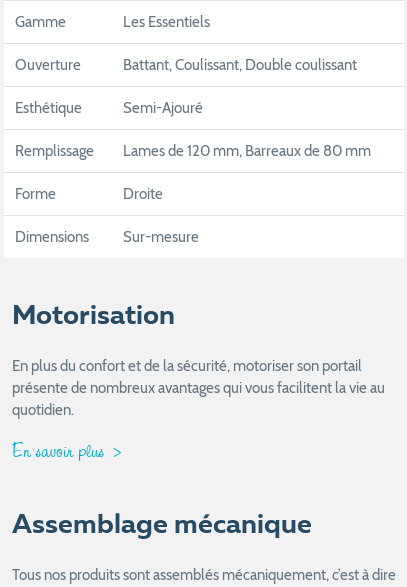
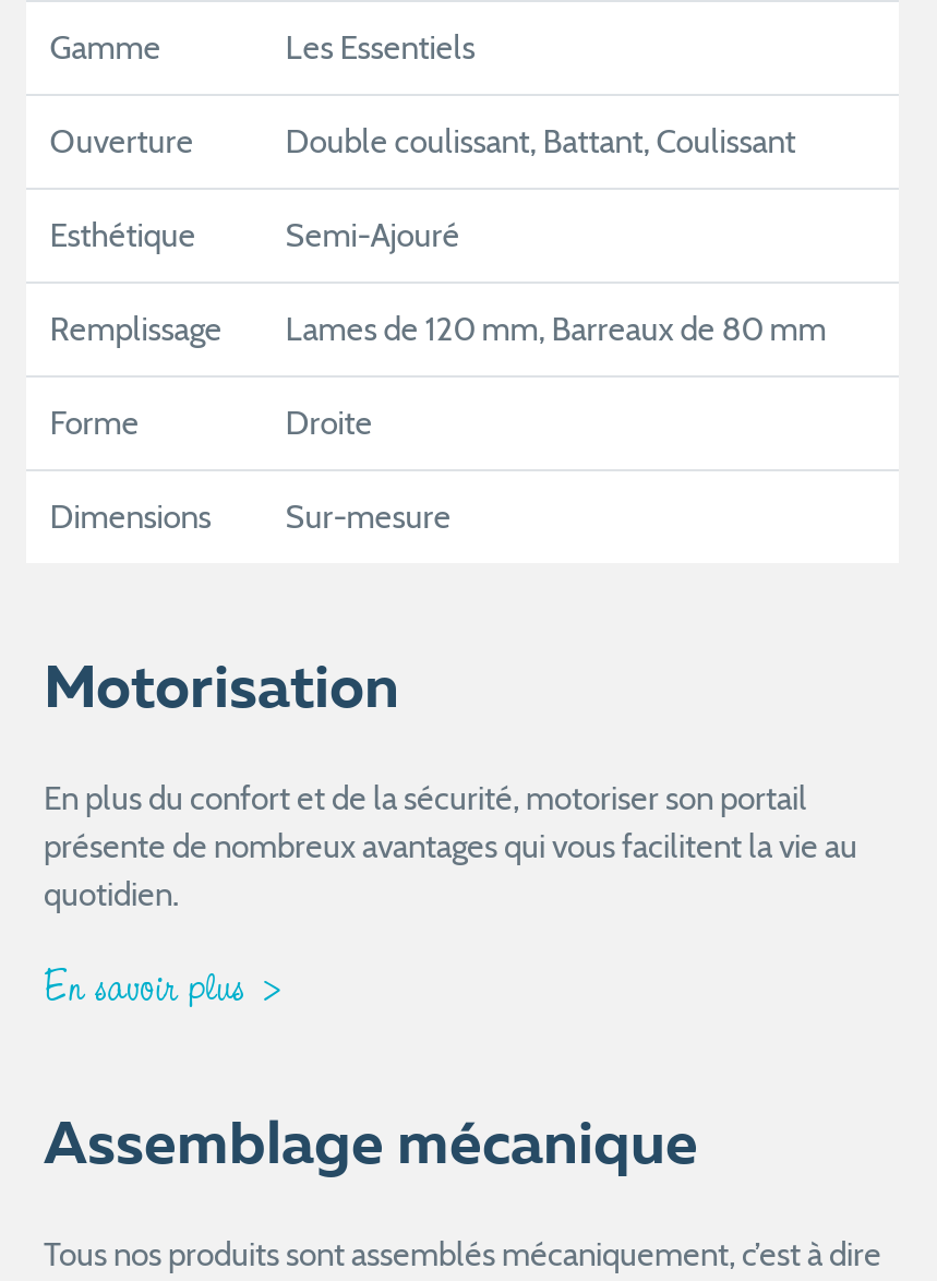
[123,56,357,74] Battant, Coulissant, Double coulissant -> [285,123,796,162] Double coulissant, Battant, Coulissant

